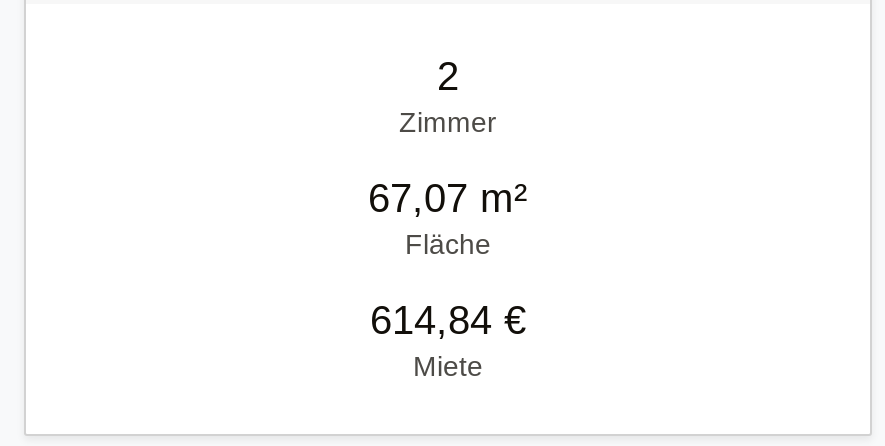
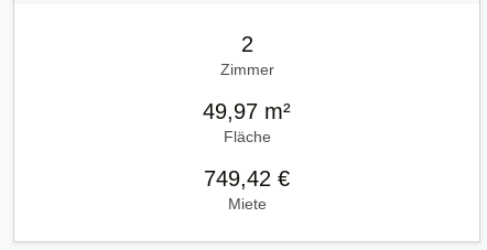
[368,177,528,221] 67,07 m² -> [203,99,291,123] 49,97 m²
[370,299,526,343] 614,84 € -> [204,166,290,190] 749,42 €

